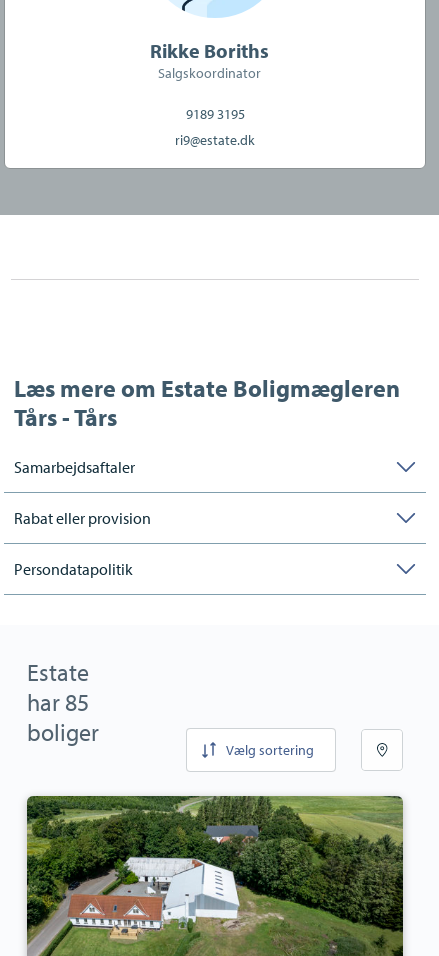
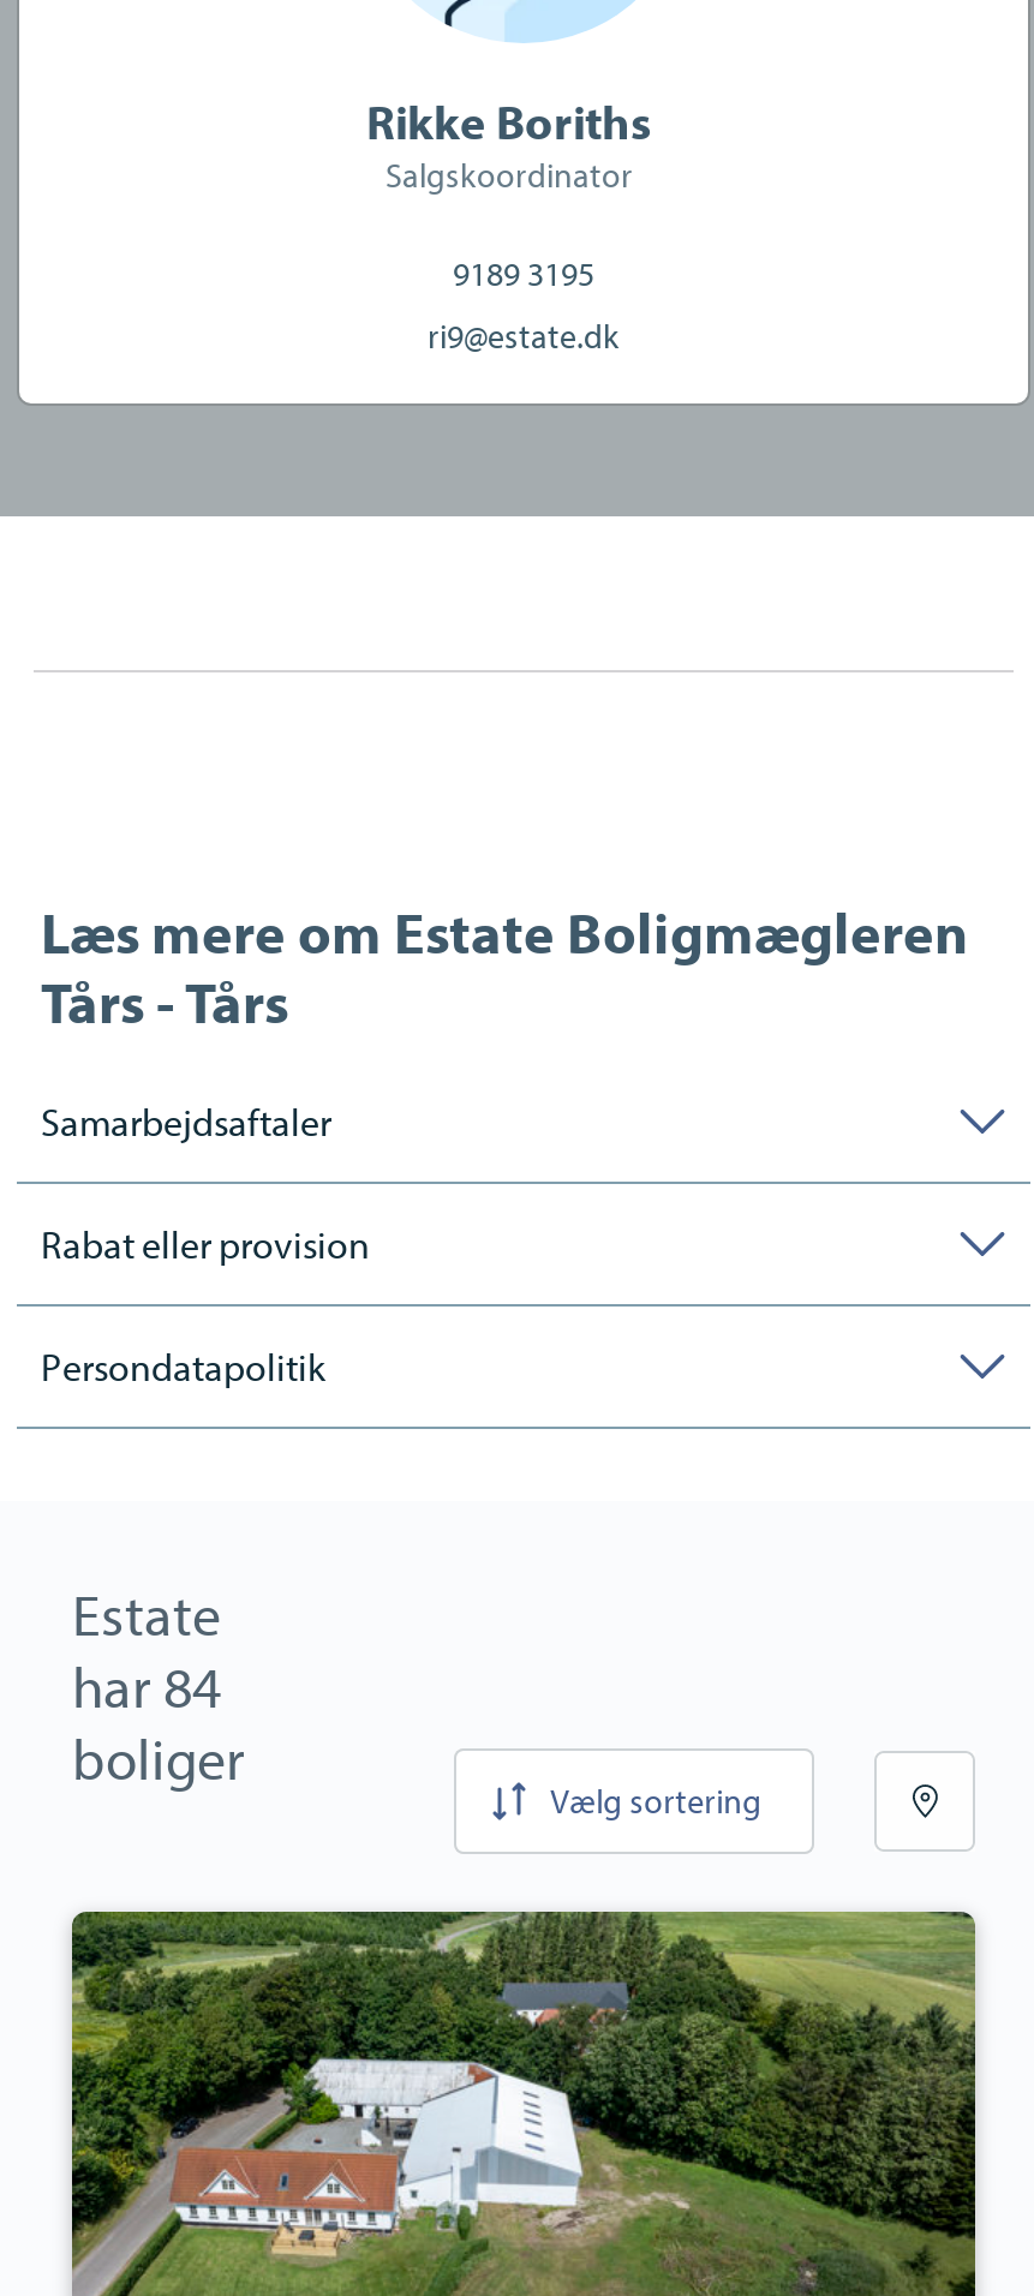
[27,687,89,717] har 85 -> [72,1650,221,1722] har 84

